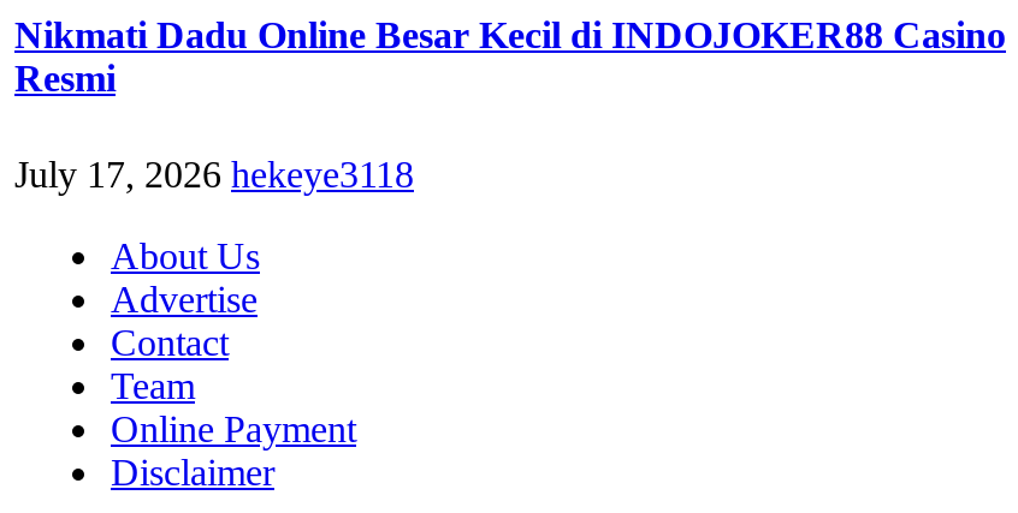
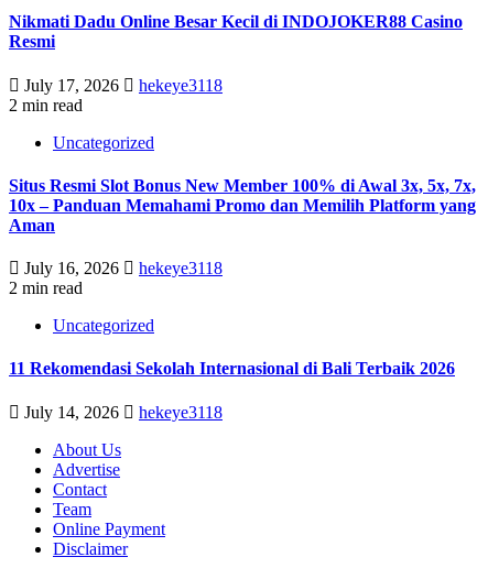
[14,153,414,194] July 17, 2026 hekeye3118 -> [9,76,476,421] July 17, 2026 | hekeye3118 | 2 min read | Uncategorized | Situs Resmi Slot Bonus New Member 100% di Awal 3x, 5x, 7x, | 10x – Panduan Memahami Promo dan Memilih Platform yang | Aman | July 16, 2026 | hekeye3118 | 2 min read | Uncategorized | 11 Rekomendasi Sekolah Internasional di Bali Terbaik 2026 | July 14, 2026 | hekeye3118

